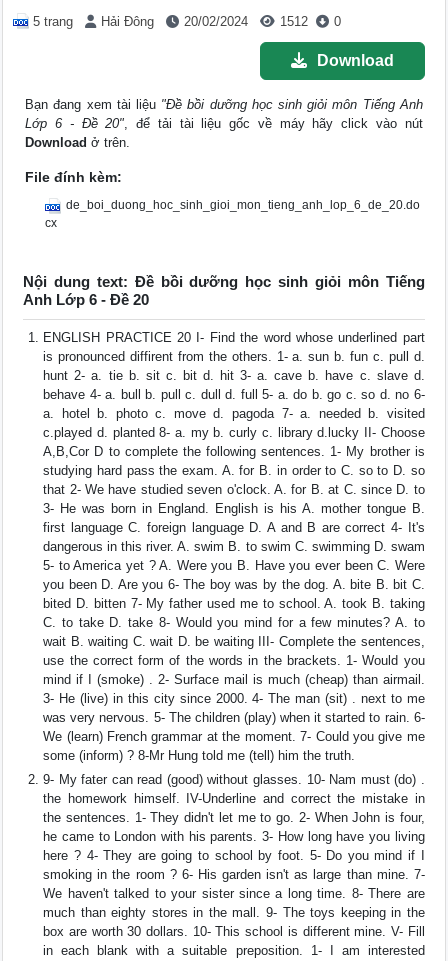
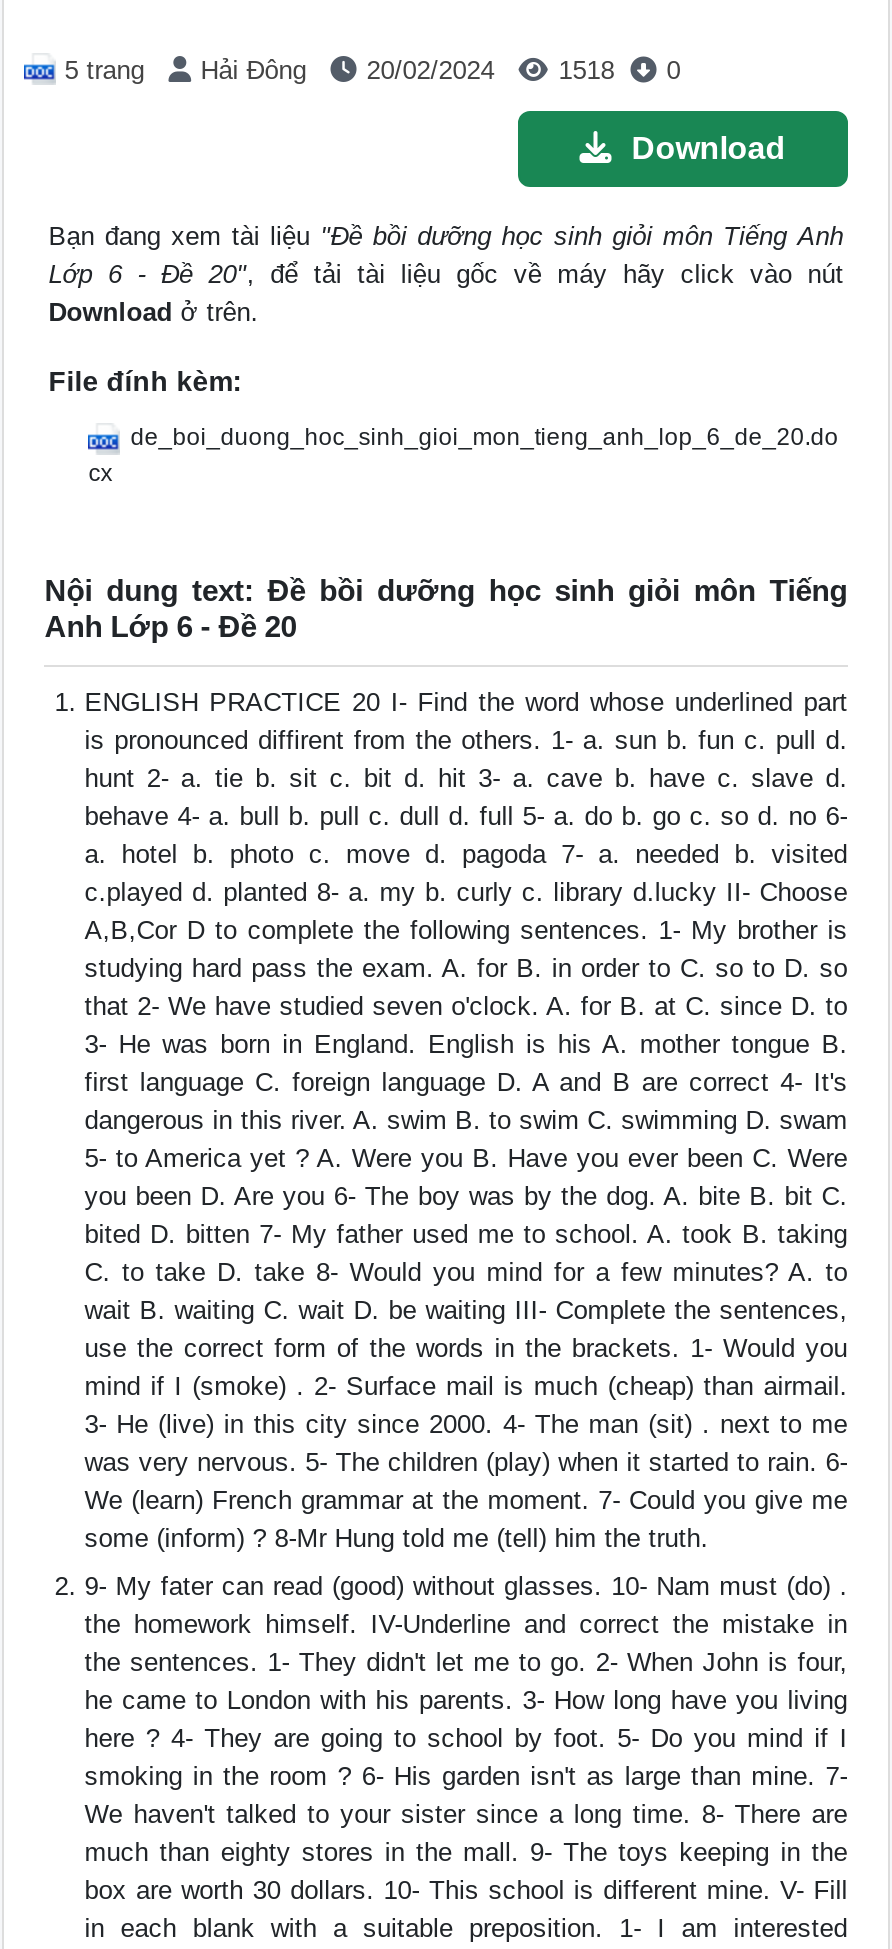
[280,14,341,29] 1512 0 -> [558,55,680,85] 1518 0

